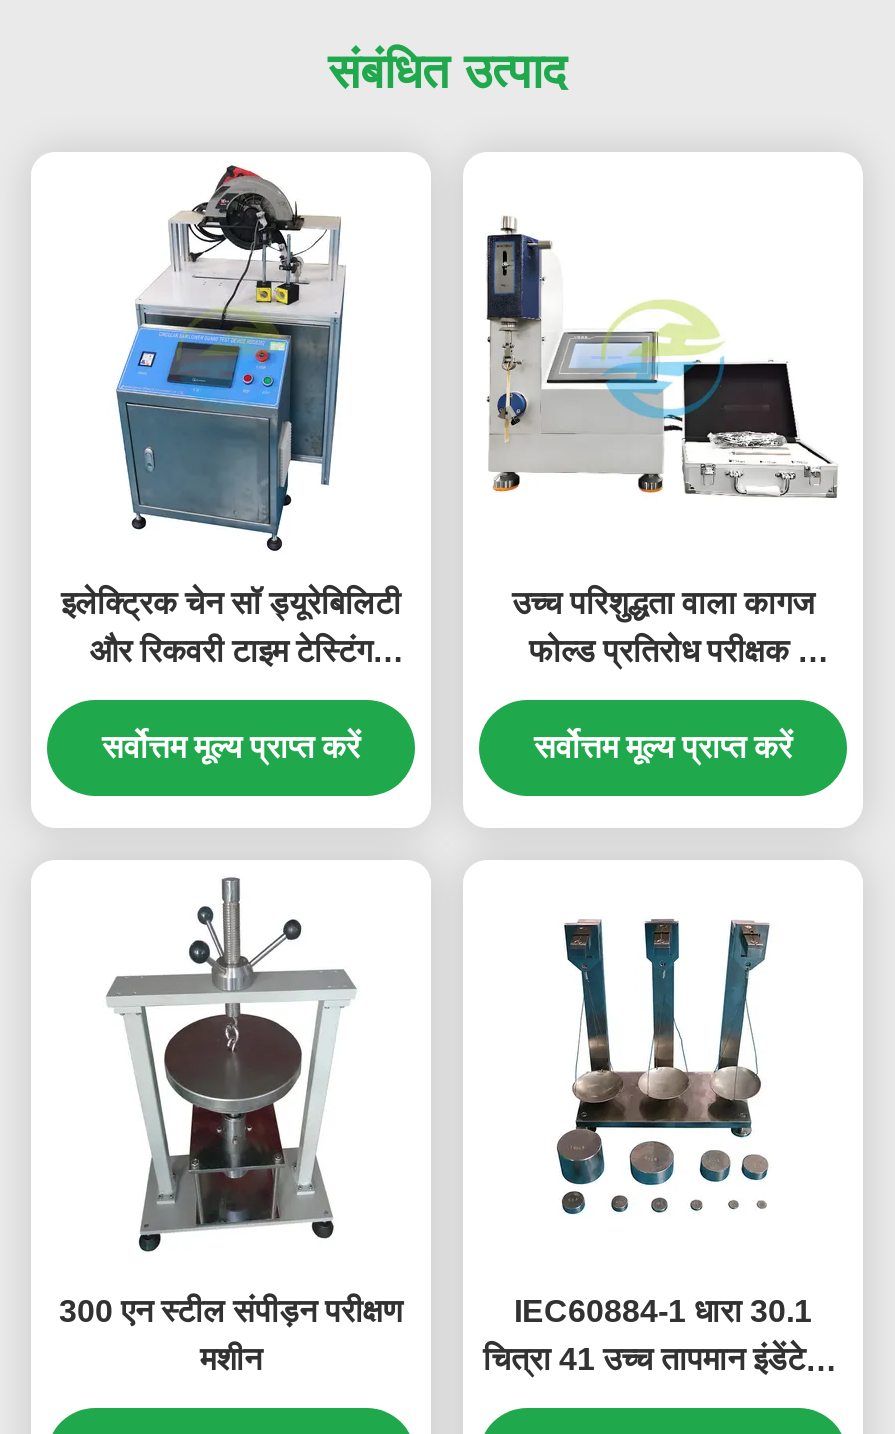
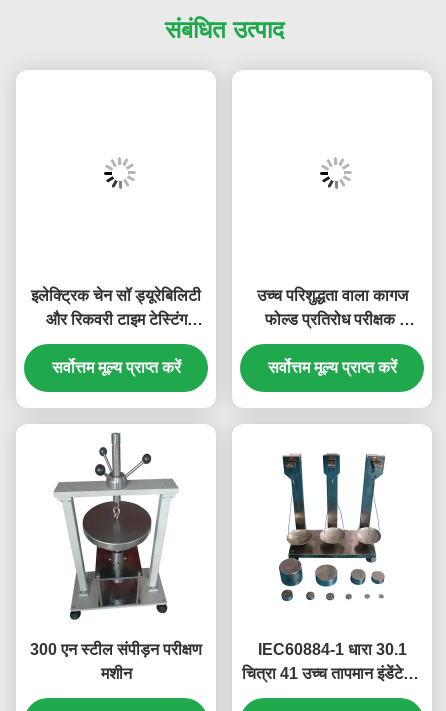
[115,164,347,554] [image] -> none
[485,214,839,500] [image] -> none

